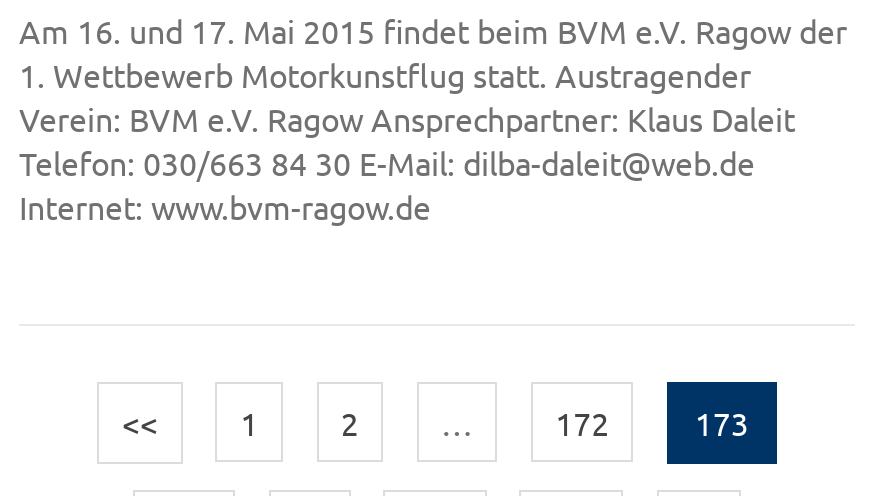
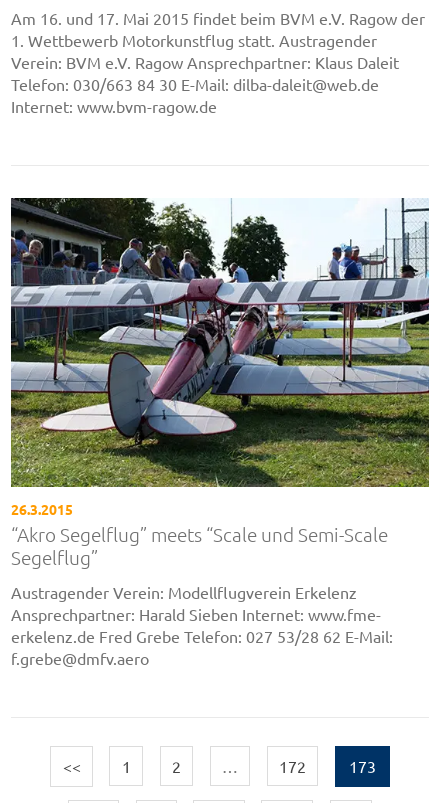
none -> [10,197,430,667] [image] | 26.3.2015 | “Akro Segelflug” meets “Scale und Semi-Scale | Segelflug” | Austragender Verein: Modellflugverein Erkelenz | Ansprechpartner: Harald Sieben Internet: www.fme- | erkelenz.de Fred Grebe Telefon: 027 53/28 62 E-Mail: | f.grebe@dmfv.aero

